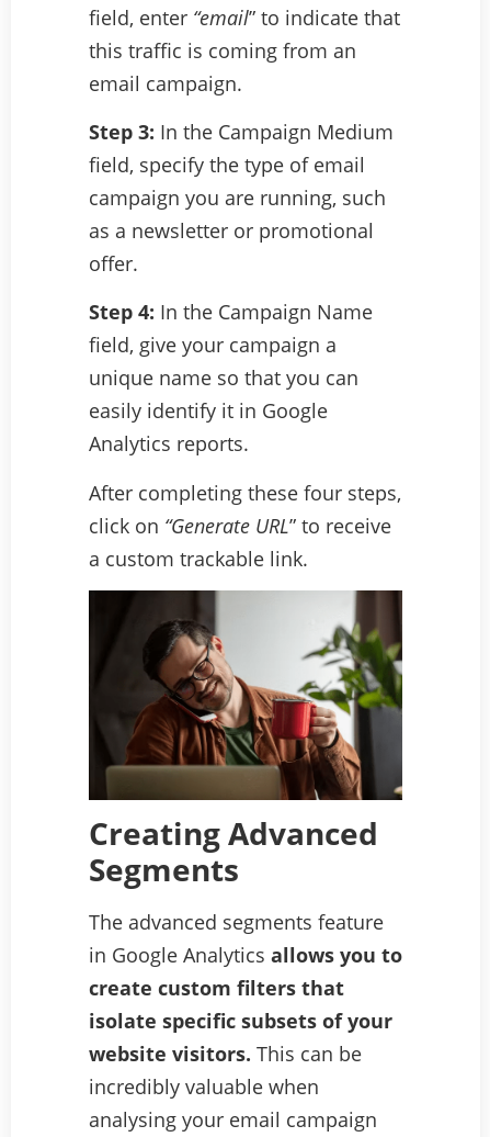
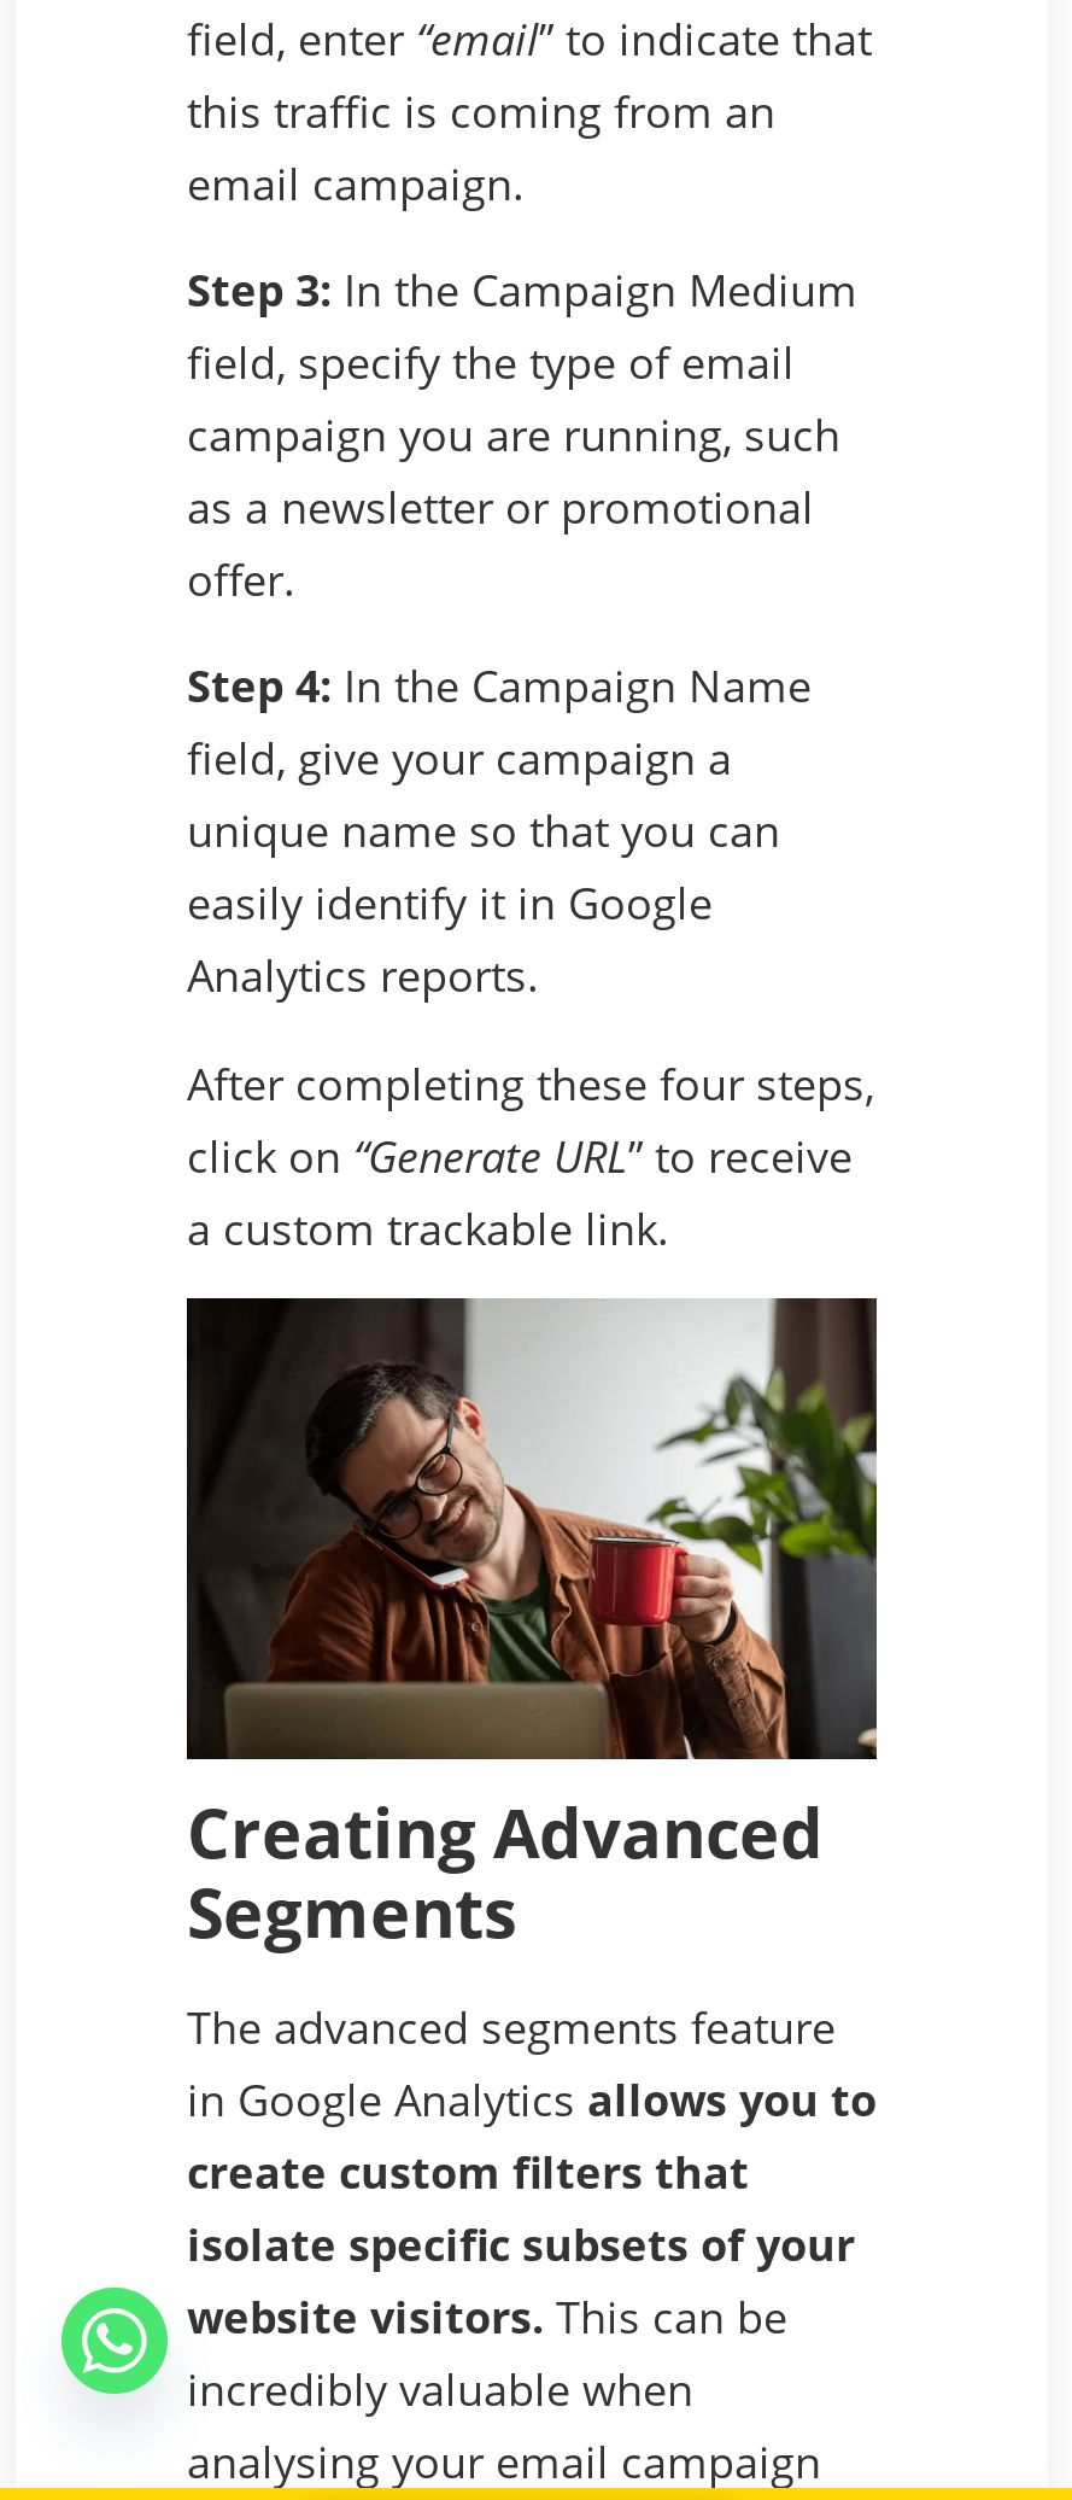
none -> [59,2285,170,2399] [image]

